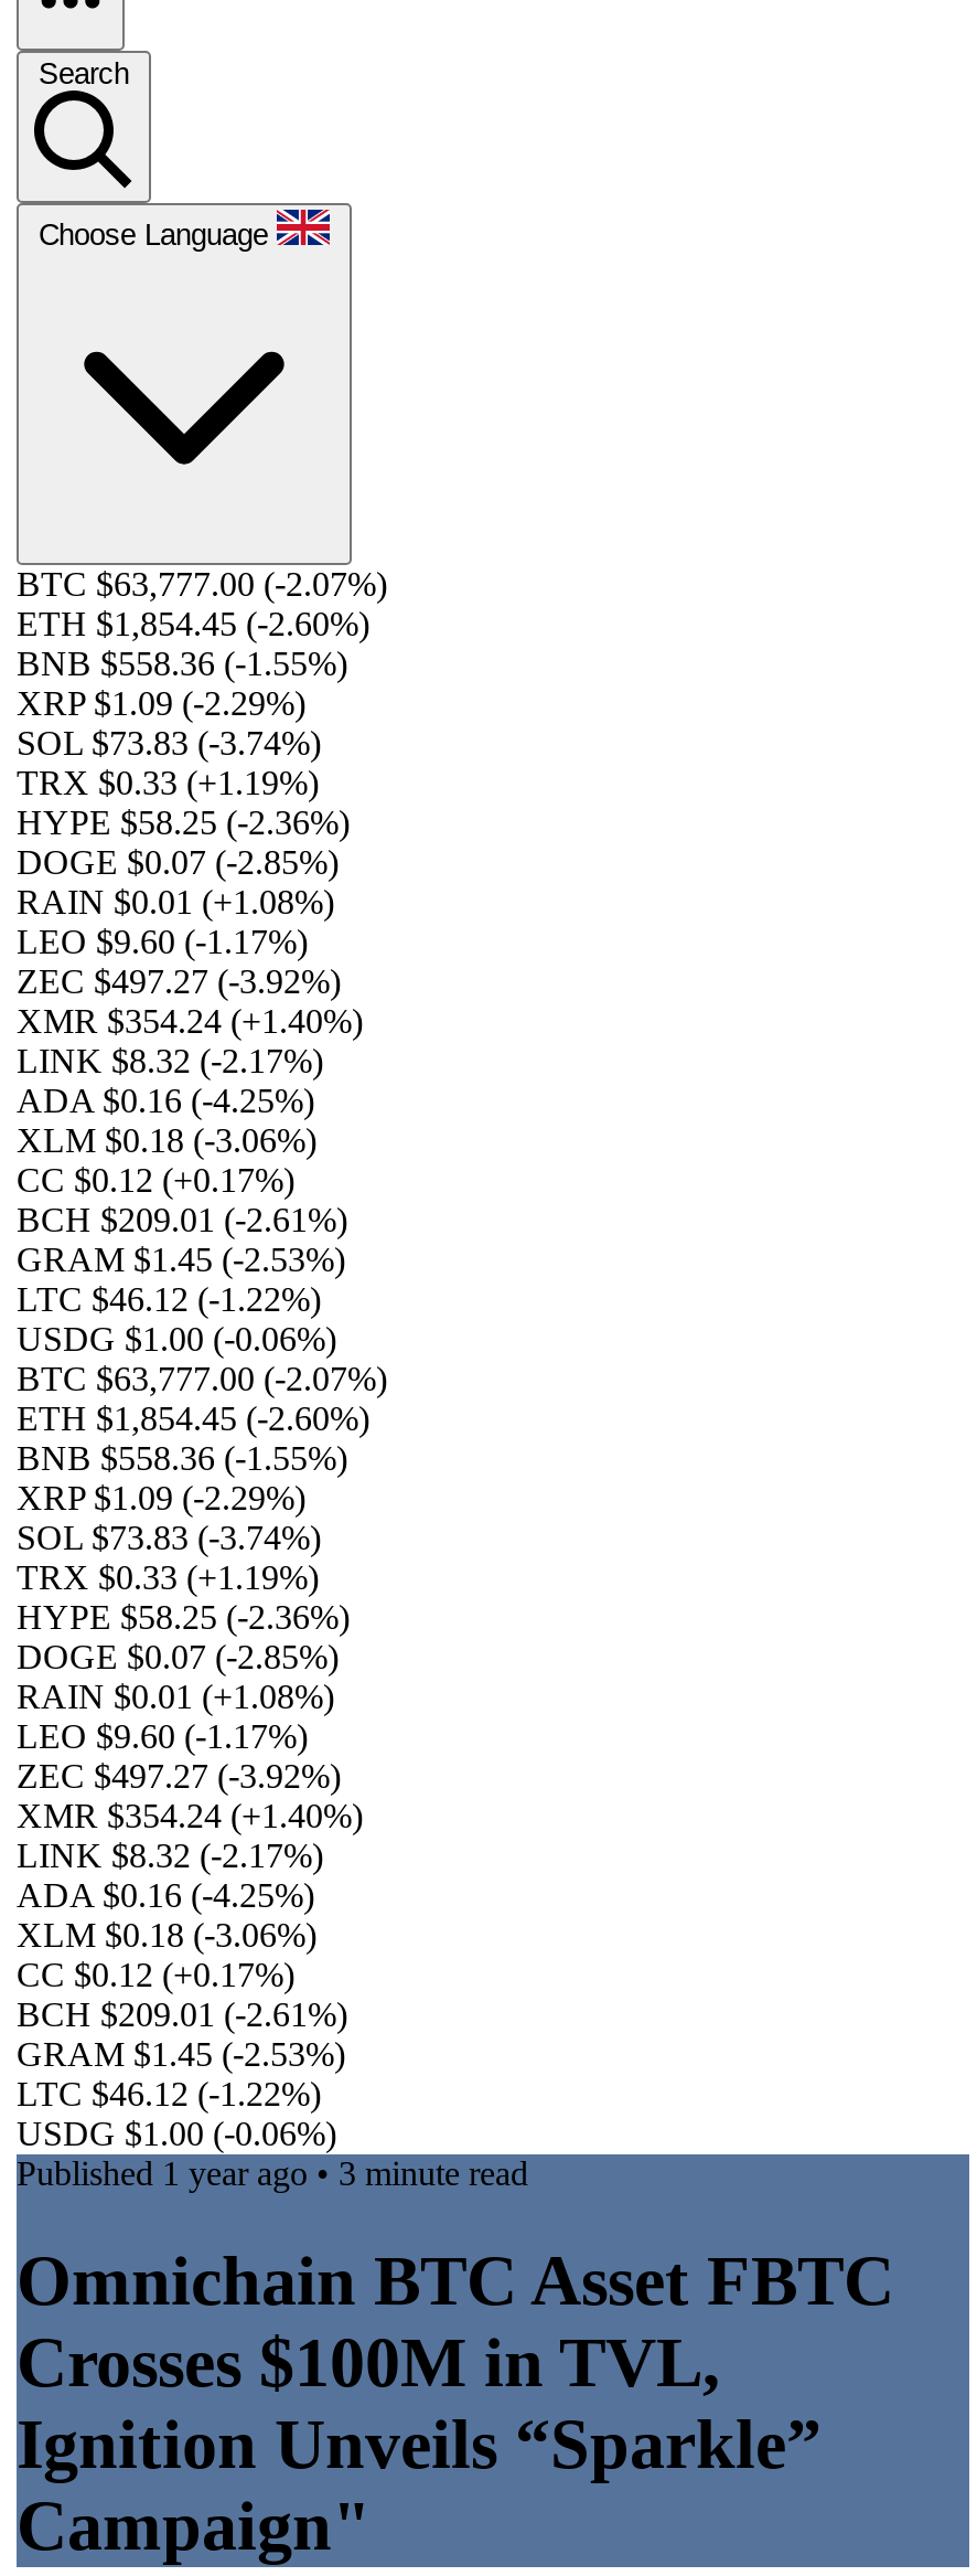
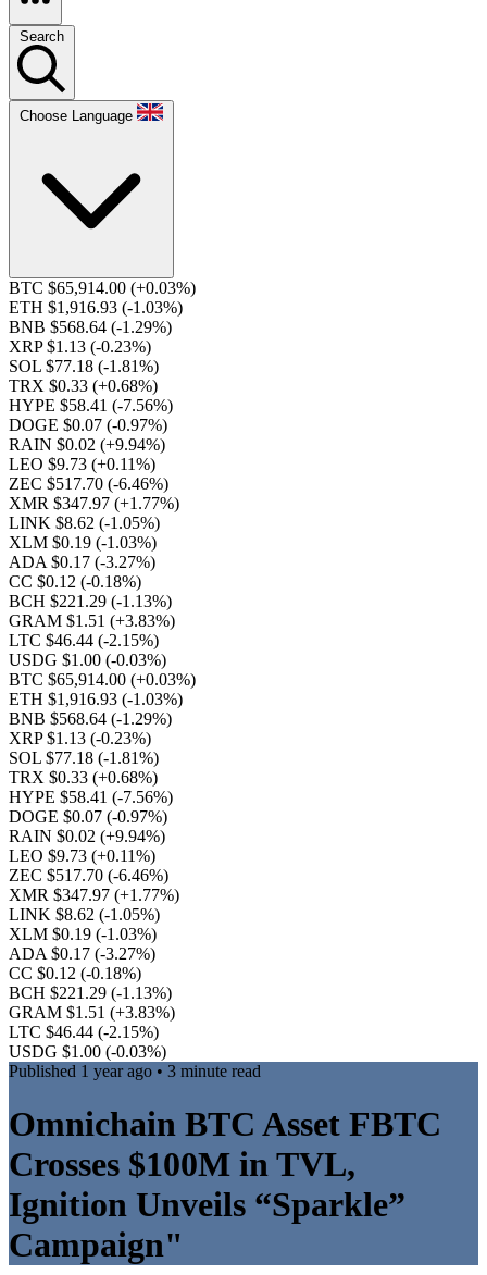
[17,565,387,2152] BTC $63,777.00(-2.07%) | ETH $1,854.45 (-2.60%) | BNB $558.36 (-1.55%) | XRP $1.09 (-2.29%) | SOL $73.83(-3.74%) | TRX $0.33 (+1.19%) | HYPE $58.25 (-2.36%) | DOGE $0.07 (-2.85%) | RAIN $0.01 (+1.08%) | LEO $9.60 (-1.17%) | ZEC $497.27 (-3.92%) | XMR $354.24(+1.40%) | LINK $8.32 (-2.17%) | ADA $0.16 (-4.25%) | XLM $0.18 (-3.06%) | CC $0.12 (+0.17%) | BCH $209.01 (-2.61%) | GRAM $1.45 (-2.53%) | LTC $46.12 (-1.22%) | USDG $1.00(-0.06%) | BTC $63,777.00 (-2.07%) | ETH $1,854.45 (-2.60%) | BNB $558.36 (-1.55%) | XRP $1.09 (-2.29%) | SOL $73.83(-3.74%) | TRX $0.33 (+1.19%) | HYPE $58.25 (-2.36%) | DOGE $0.07 (-2.85%) | RAIN $0.01 (+1.08%) | LEO $9.60 (-1.17%) | ZEC $497.27 (-3.92%) | XMR $354.24(+1.40%) | LINK $8.32 (-2.17%) | ADA $0.16 (-4.25%) | XLM $0.18 (-3.06%) | CC $0.12 (+0.17%) | BCH $209.01 (-2.61%) | GRAM $1.45 (-2.53%) | LTC $46.12 (-1.22%) | USDG $1.00(-0.06%) -> [9,278,196,1061] BTC $65,914.00(+0.03%) | ETH $1,916.93 (-1.03%) | BNB $568.64 (-1.29%) | XRP $1.13 (-0.23%) | SOL $77.18(-1.81%) | TRX $0.33 (+0.68%) | HYPE $58.41 (-7.56%) | DOGE $0.07 (-0.97%) | RAIN $0.02 (+9.94%) | LEO $9.73 (+0.11%) | ZEC $517.70 (-6.46%) | XMR $347.97(+1.77%) | LINK $8.62 (-1.05%) | XLM $0.19 (-1.03%) | ADA $0.17 (-3.27%) | CC $0.12 (-0.18%) | BCH $221.29 (-1.13%) | GRAM $1.51 (+3.83%) | LTC $46.44 (-2.15%) | USDG $1.00(-0.03%) | BTC $65,914.00 (+0.03%) | ETH $1,916.93 (-1.03%) | BNB $568.64 (-1.29%) | XRP $1.13 (-0.23%) | SOL $77.18(-1.81%) | TRX $0.33 (+0.68%) | HYPE $58.41 (-7.56%) | DOGE $0.07 (-0.97%) | RAIN $0.02 (+9.94%) | LEO $9.73 (+0.11%) | ZEC $517.70 (-6.46%) | XMR $347.97(+1.77%) | LINK $8.62 (-1.05%) | XLM $0.19 (-1.03%) | ADA $0.17 (-3.27%) | CC $0.12 (-0.18%) | BCH $221.29 (-1.13%) | GRAM $1.51 (+3.83%) | LTC $46.44 (-2.15%) | USDG $1.00(-0.03%)

